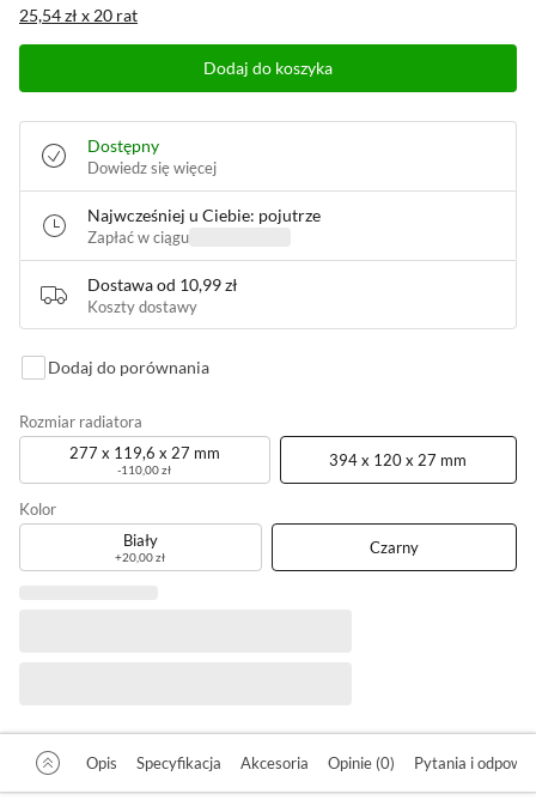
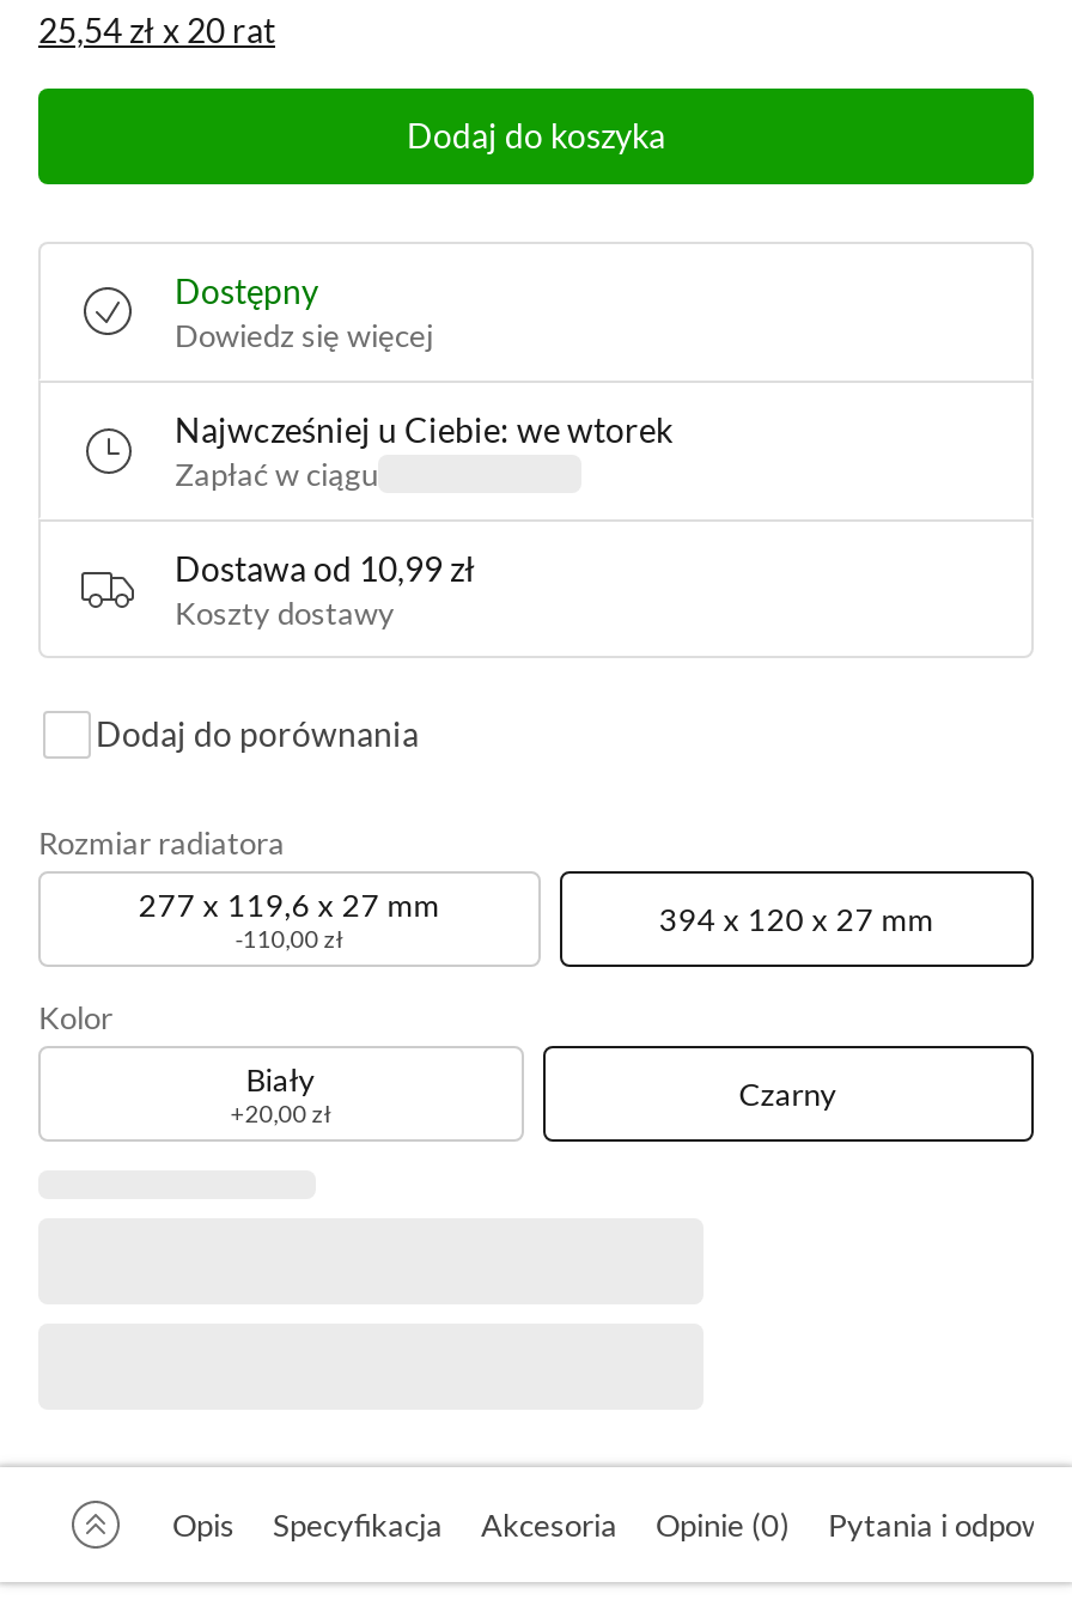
[87,205,321,225] Najwcześniej u Ciebie: pojutrze -> [175,409,672,450] Najwcześniej u Ciebie: we wtorek

